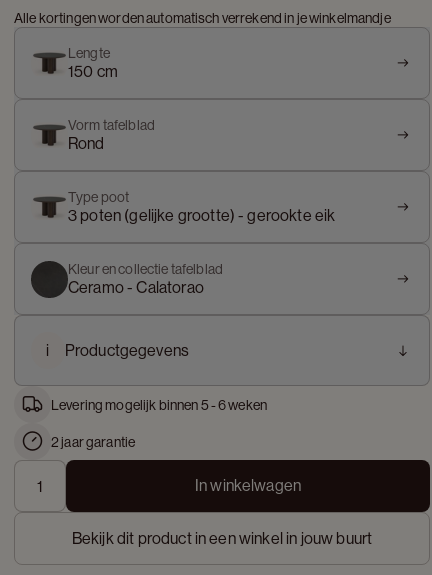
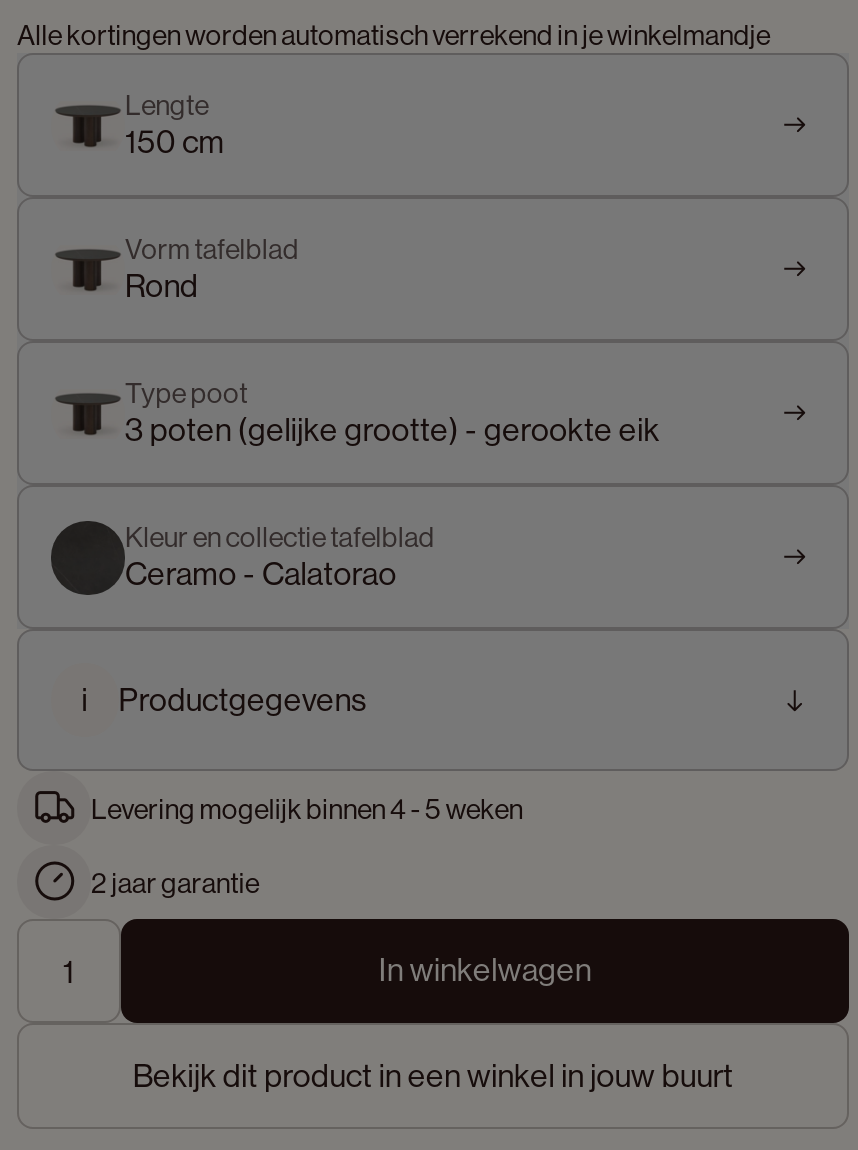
[51,396,267,412] Levering mogelijk binnen 5 - 6 weken -> [91,792,523,824] Levering mogelijk binnen 4 - 5 weken

